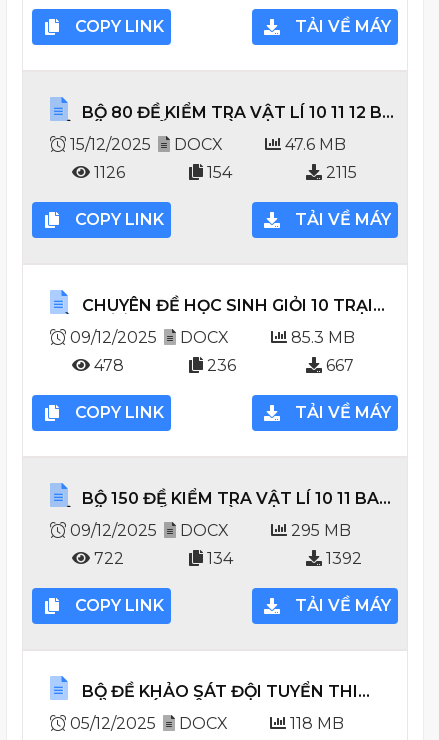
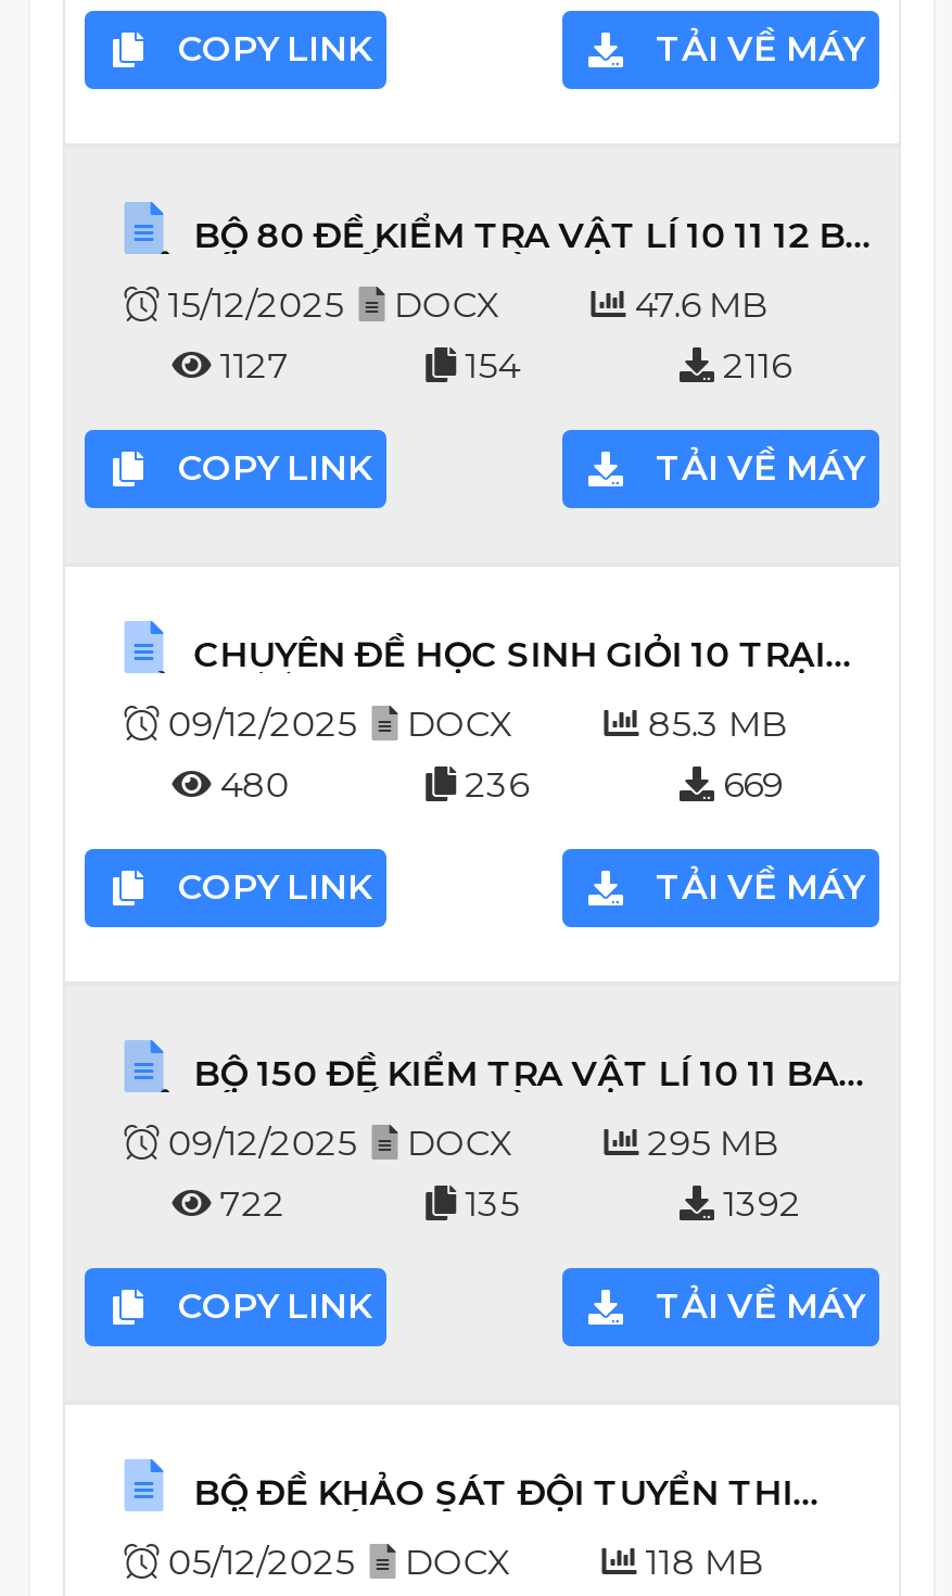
[90,163,125,182] 1126 -> [211,345,289,386] 1127
[322,163,357,182] 2115 -> [714,345,790,386] 2116
[90,356,124,375] 478 -> [211,764,289,805] 480
[322,356,354,375] 667 -> [714,764,784,805] 669
[203,549,233,568] 134 -> [456,1183,519,1224] 135

